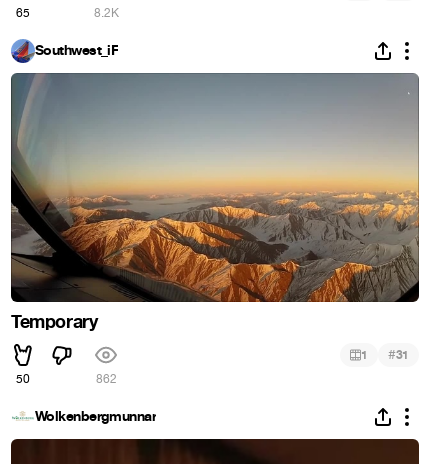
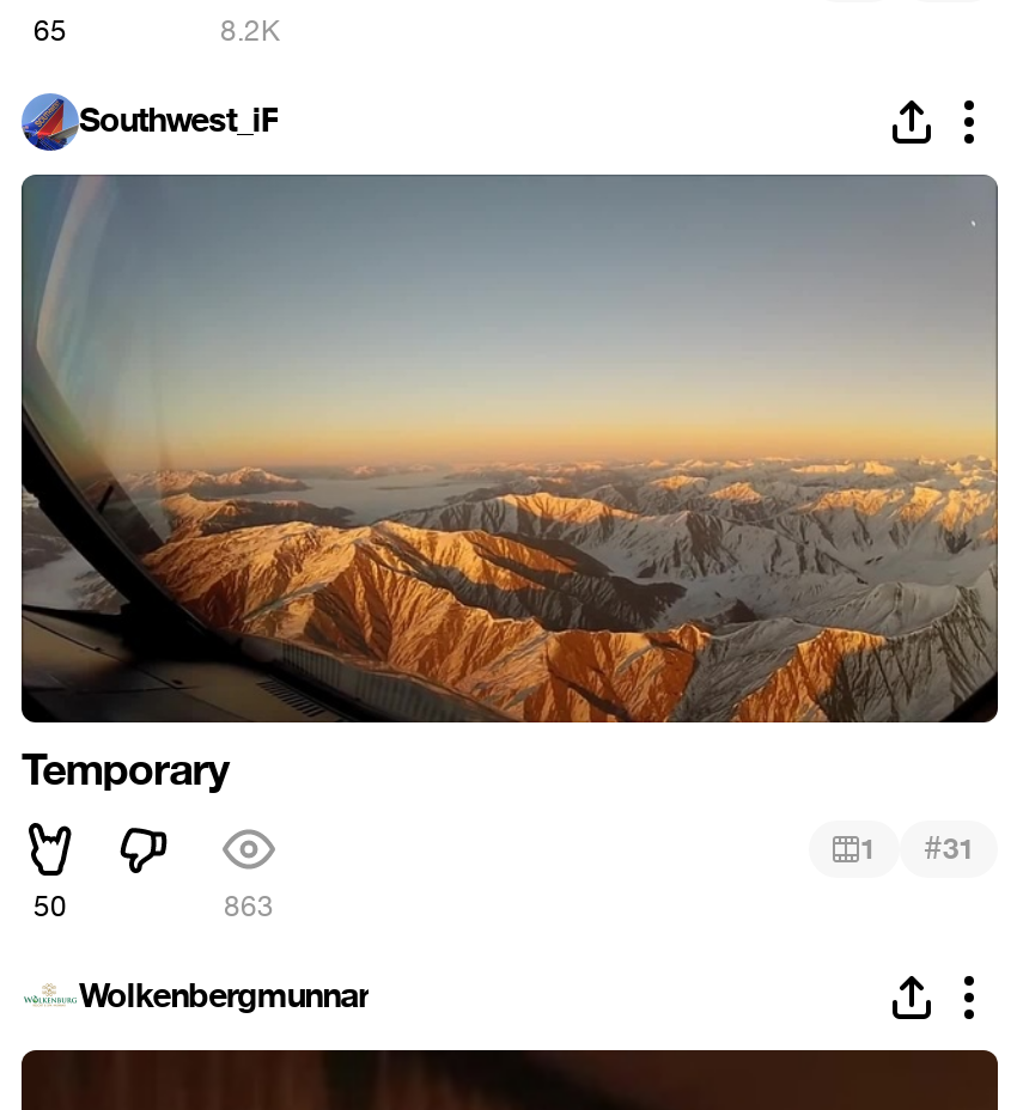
[95,371,116,387] 862 -> [224,889,274,927] 863

